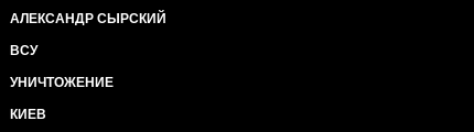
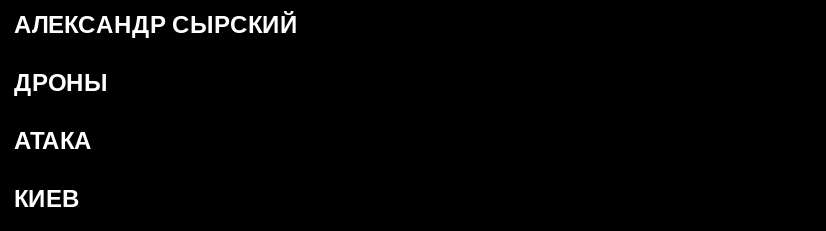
[10,43,37,58] ВСУ -> [14,69,108,97] ДРОНЫ
[10,75,114,90] УНИЧТОЖЕНИЕ -> [14,127,92,155] АТАКА

